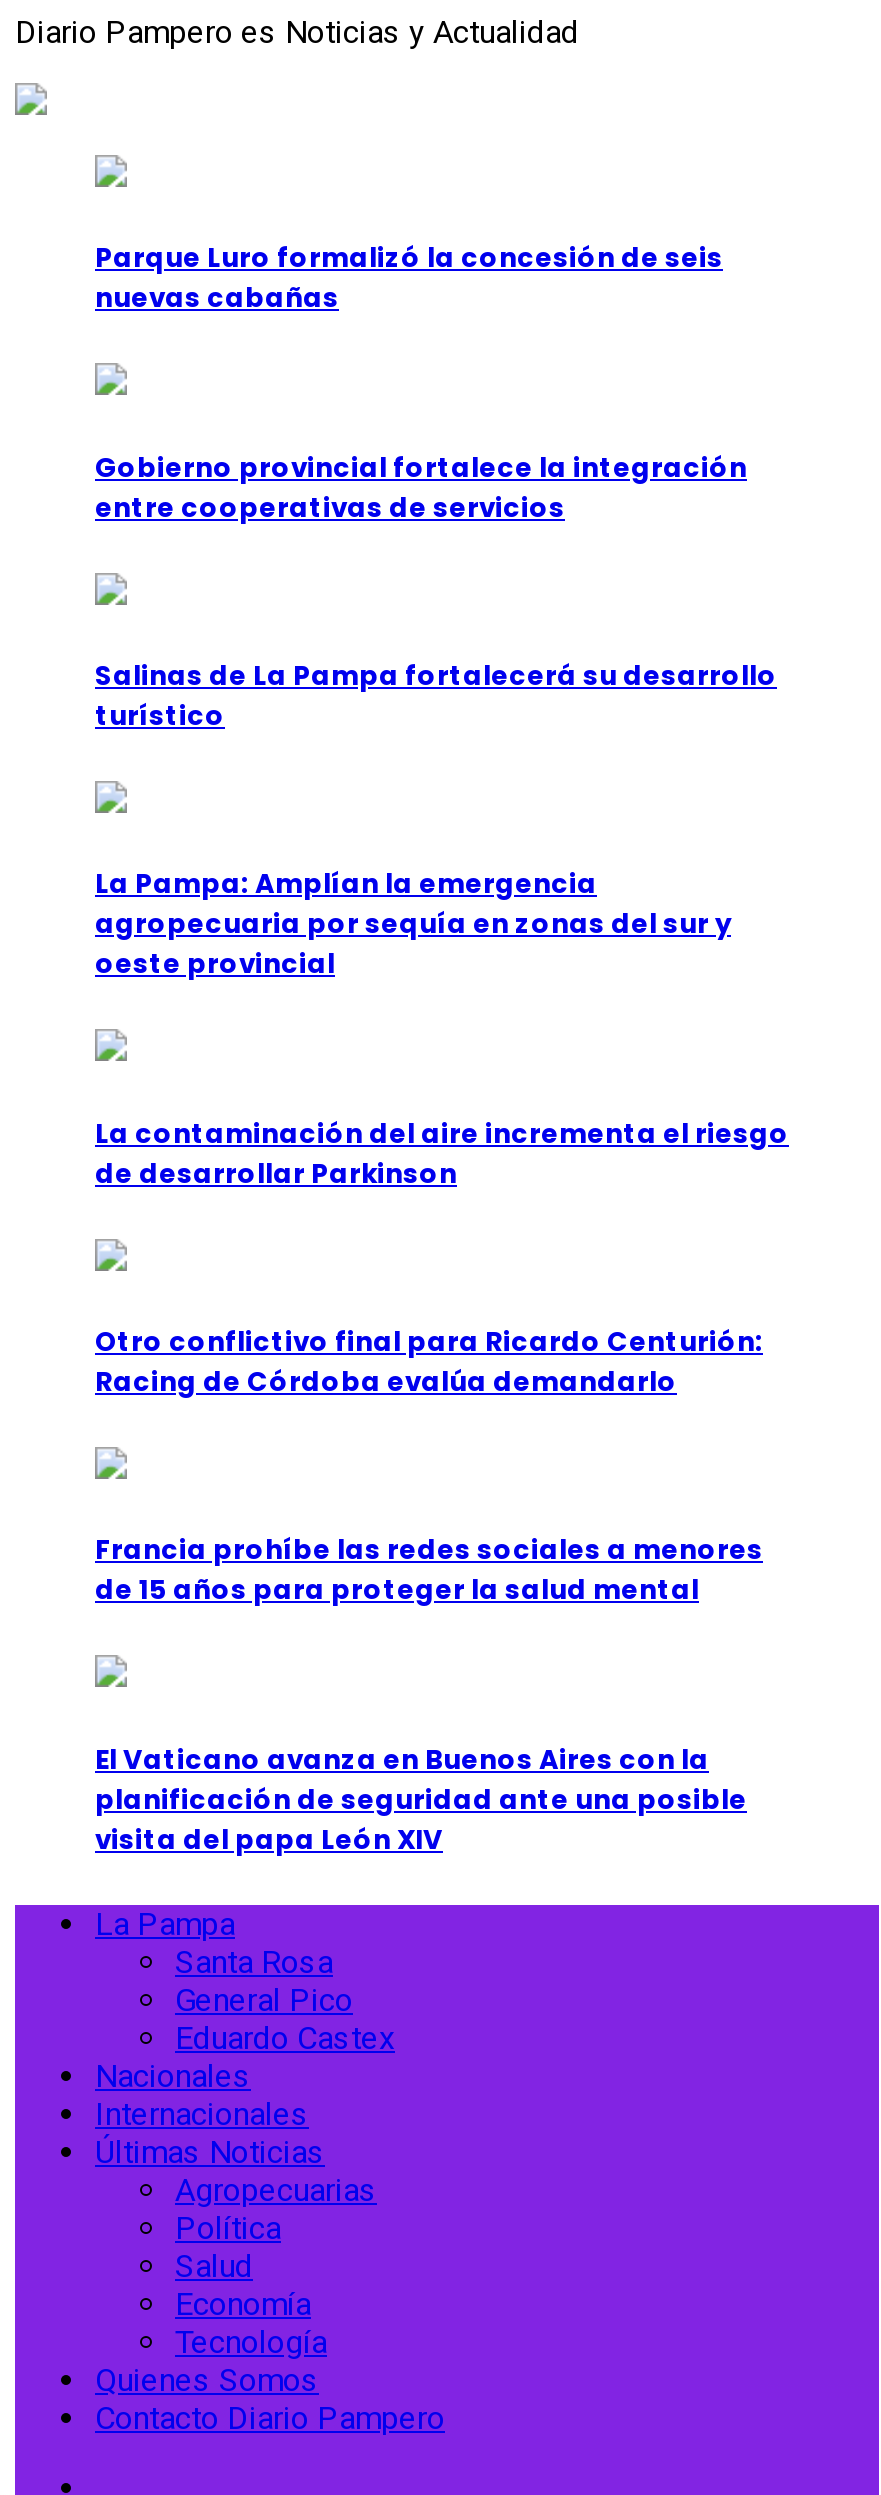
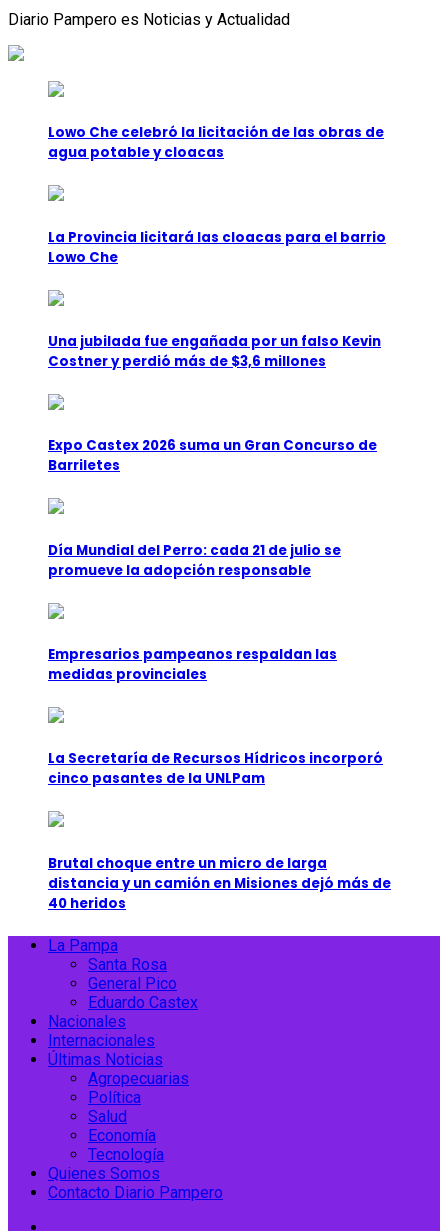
[95,239,723,317] Parque Luro formalizó la concesión de seis | nuevas cabañas -> [48,123,384,162] Lowo Che celebró la licitación de las obras de | agua potable y cloacas
[95,448,747,526] Gobierno provincial fortalece la integración | entre cooperativas de servicios -> [48,227,386,266] La Provincia licitará las cloacas para el barrio | Lowo Che
[95,657,777,735] Salinas de La Pampa fortalecerá su desarrollo | turístico -> [48,332,381,371] Una jubilada fue engañada por un falso Kevin | Costner y perdió más de $3,6 millones
[95,865,731,983] La Pampa: Amplían la emergencia | agropecuaria por sequía en zonas del sur y | oeste provincial -> [48,436,377,475] Expo Castex 2026 suma un Gran Concurso de | Barriletes
[95,1114,789,1192] La contaminación del aire incrementa el riesgo | de desarrollar Parkinson -> [48,540,341,579] Día Mundial del Perro: cada 21 de julio se | promueve la adopción responsable
[95,1323,763,1401] Otro conflictivo final para Ricardo Centurión: | Racing de Córdoba evalúa demandarlo -> [48,645,337,684] Empresarios pampeanos respaldan las | medidas provinciales
[95,1531,763,1609] Francia prohíbe las redes sociales a menores | de 15 años para proteger la salud mental -> [48,749,383,788] La Secretaría de Recursos Hídricos incorporó | cinco pasantes de la UNLPam
[95,1740,747,1858] El Vaticano avanza en Buenos Aires con la | planificación de seguridad ante una posible | visita del papa León XIV -> [48,854,391,913] Brutal choque entre un micro de larga | distancia y un camión en Misiones dejó más de | 40 heridos

